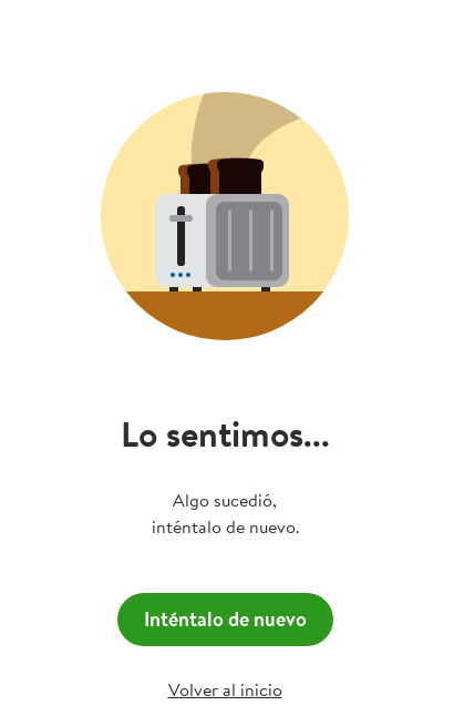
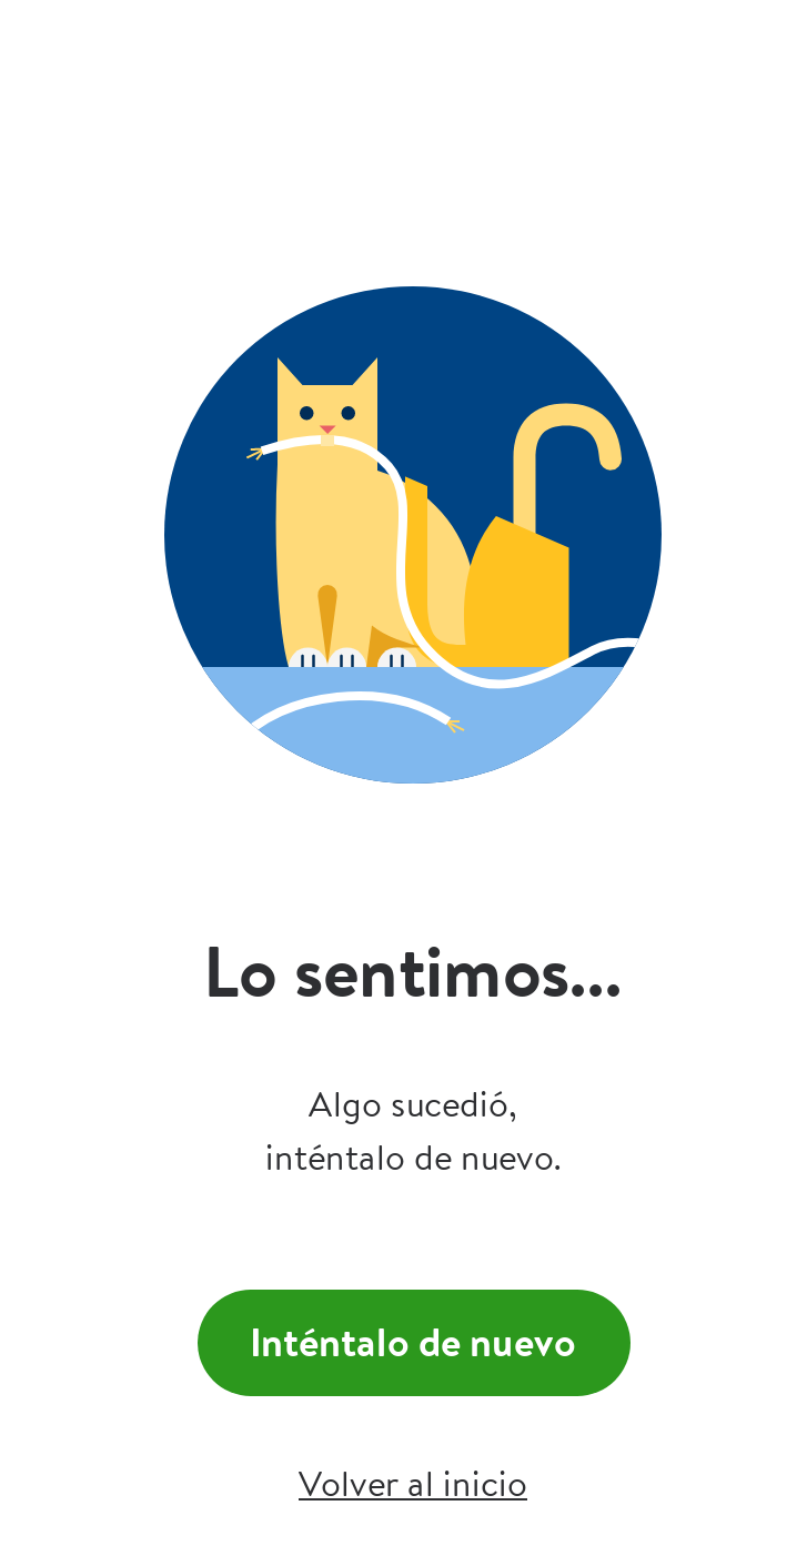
[101,91,349,341] [image] -> [162,284,664,786] [image]

